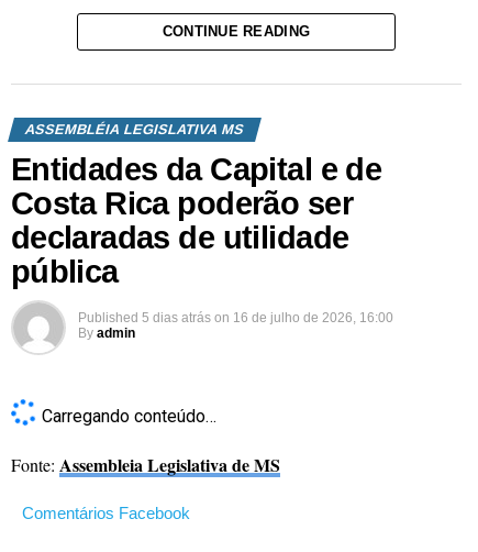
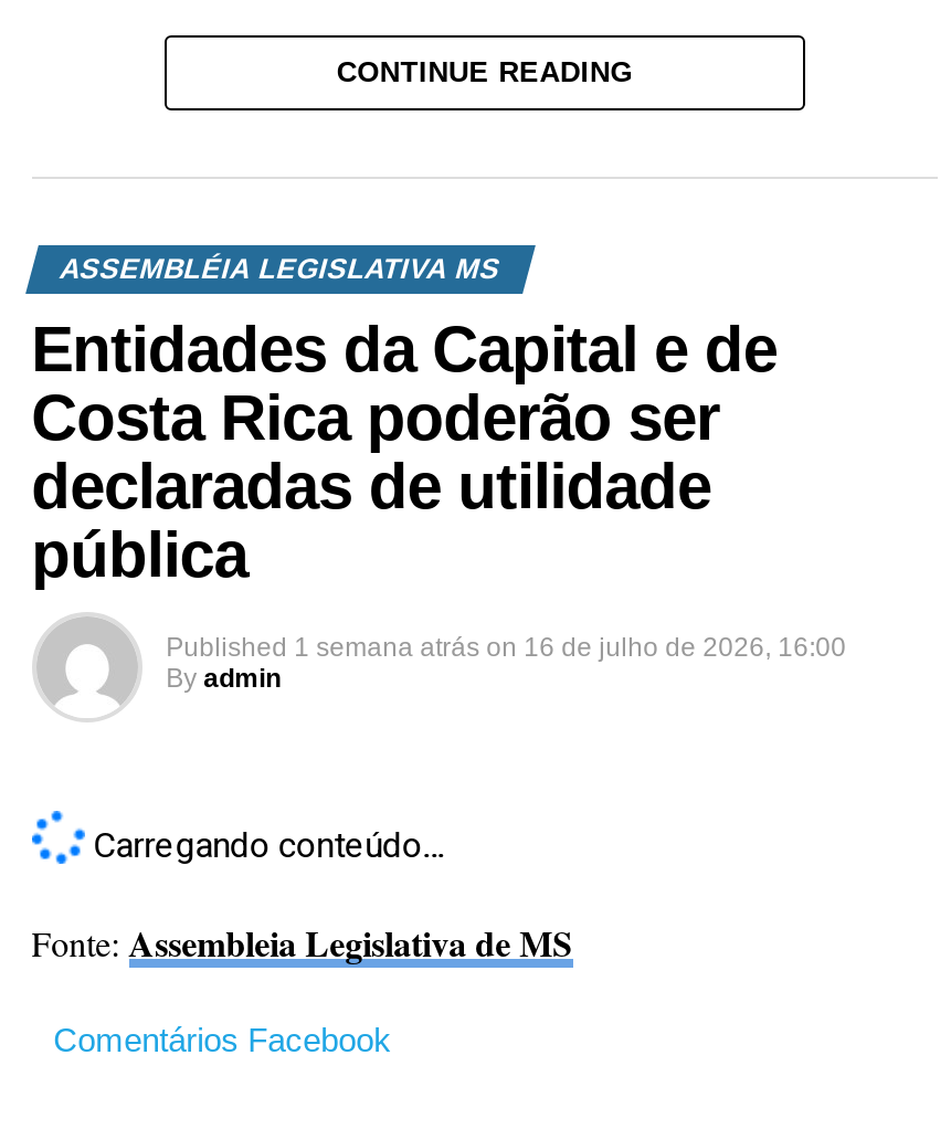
[78,310,393,325] Published 5 dias atrás on 16 de julho de 2026, 16:00 -> [166,631,847,662] Published 1 semana atrás on 16 de julho de 2026, 16:00

